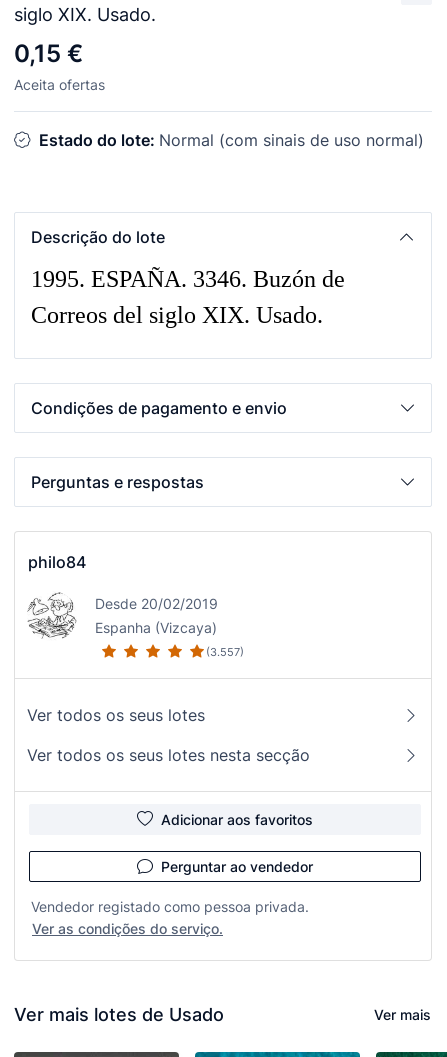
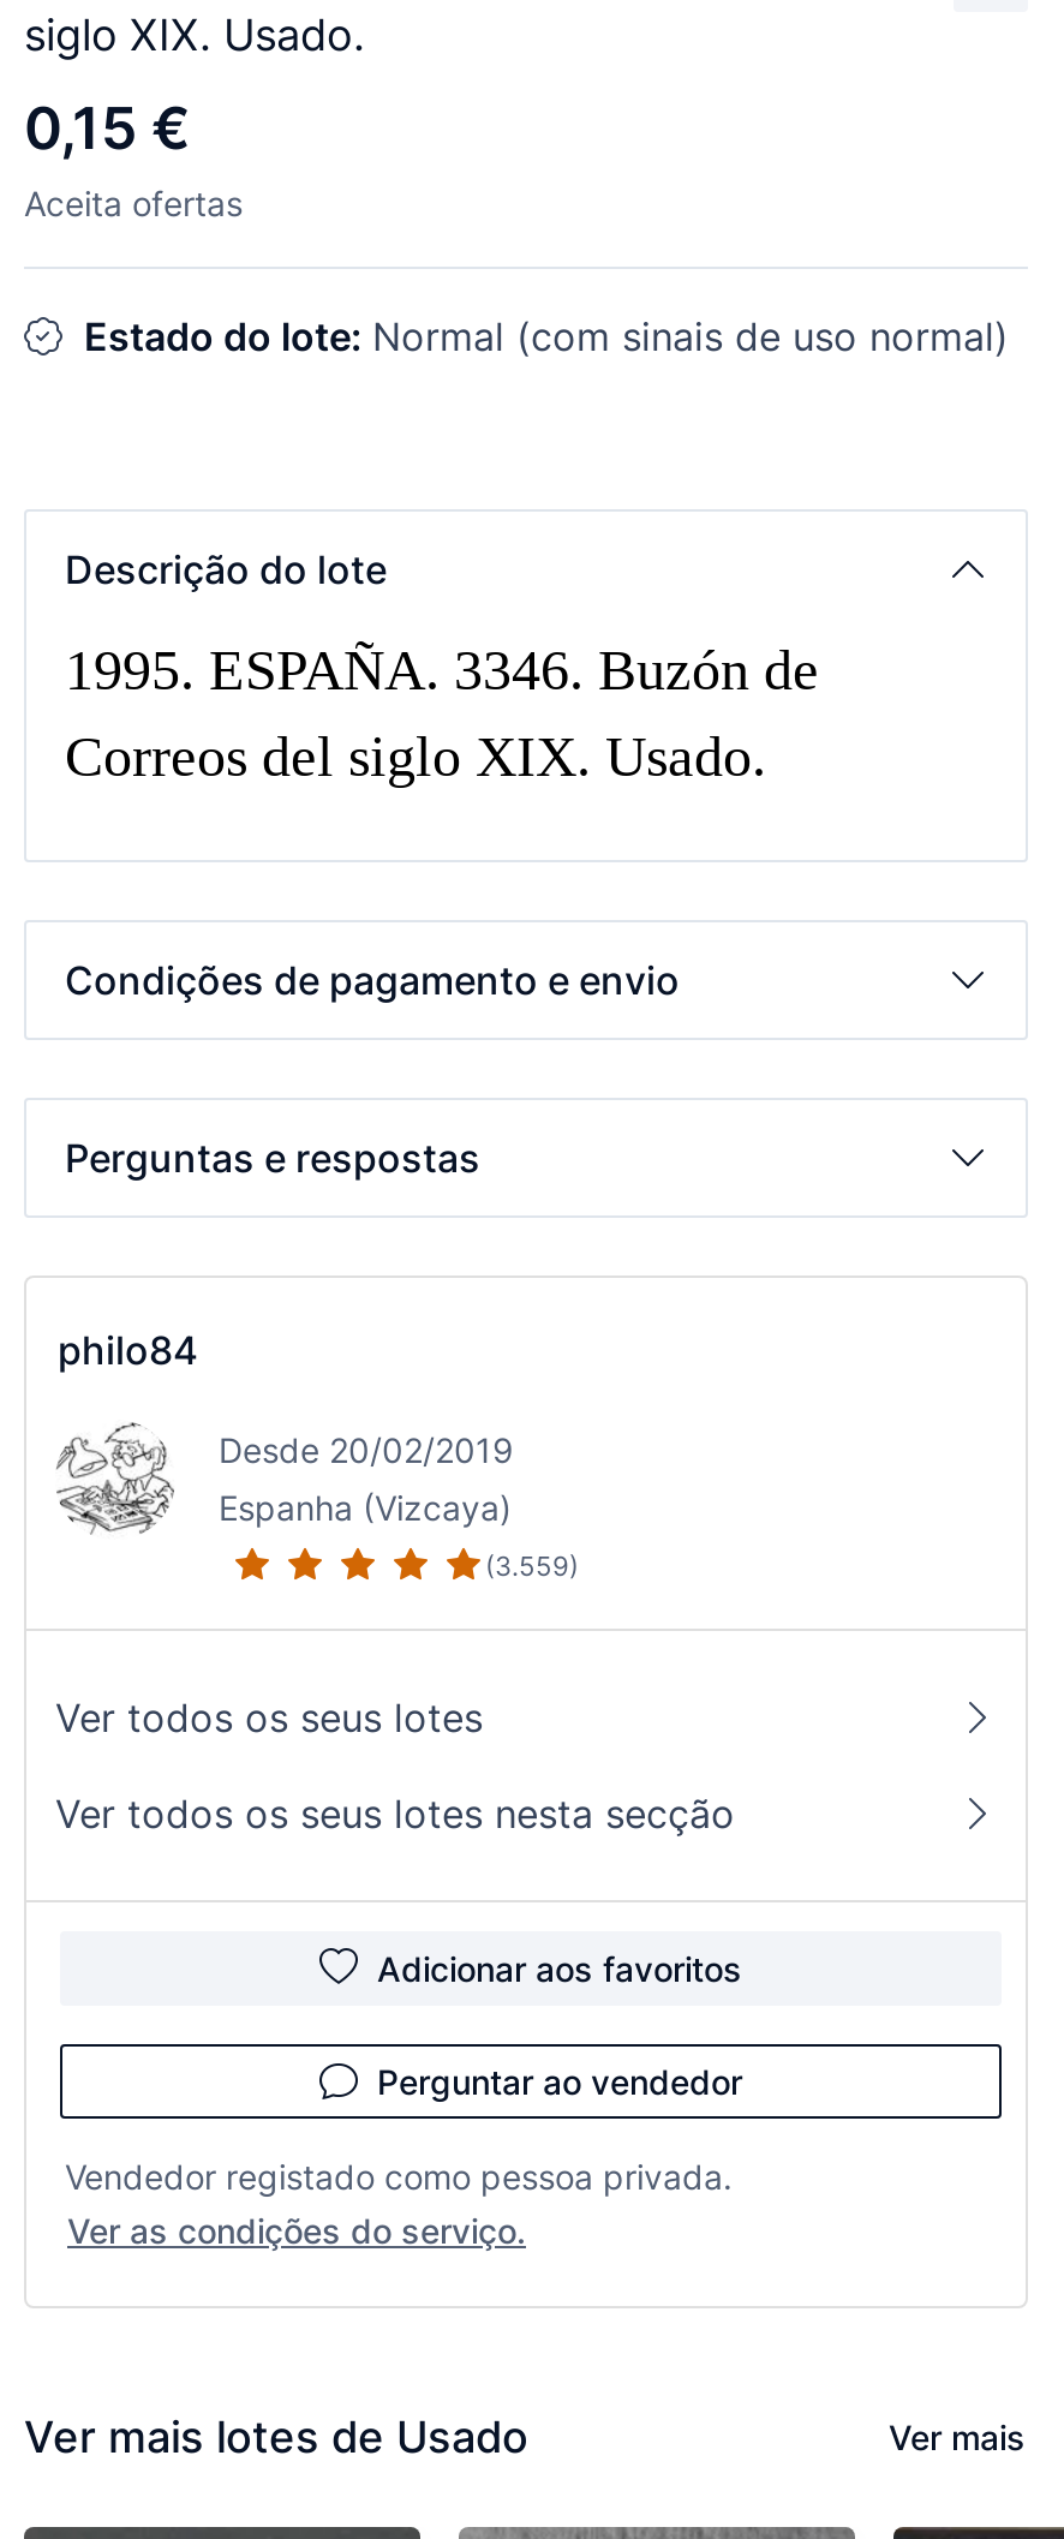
[206,645,244,659] (3.557) -> [485,1549,579,1583] (3.559)

